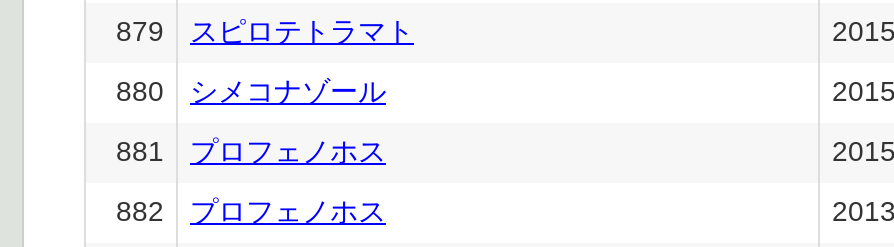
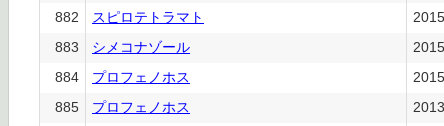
[116,18,414,48] 879 スピロテトラマト -> [55,10,204,25] 882 スピロテトラマト
[116,78,386,108] 880 シメコナゾール -> [55,40,190,55] 883 シメコナゾール
[116,138,386,168] 881 プロフェノホス -> [55,70,190,85] 884 プロフェノホス
[116,198,386,228] 882 プロフェノホス -> [55,100,190,115] 885 プロフェノホス

